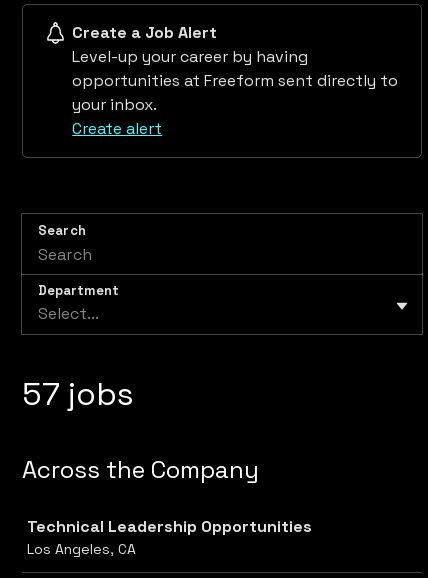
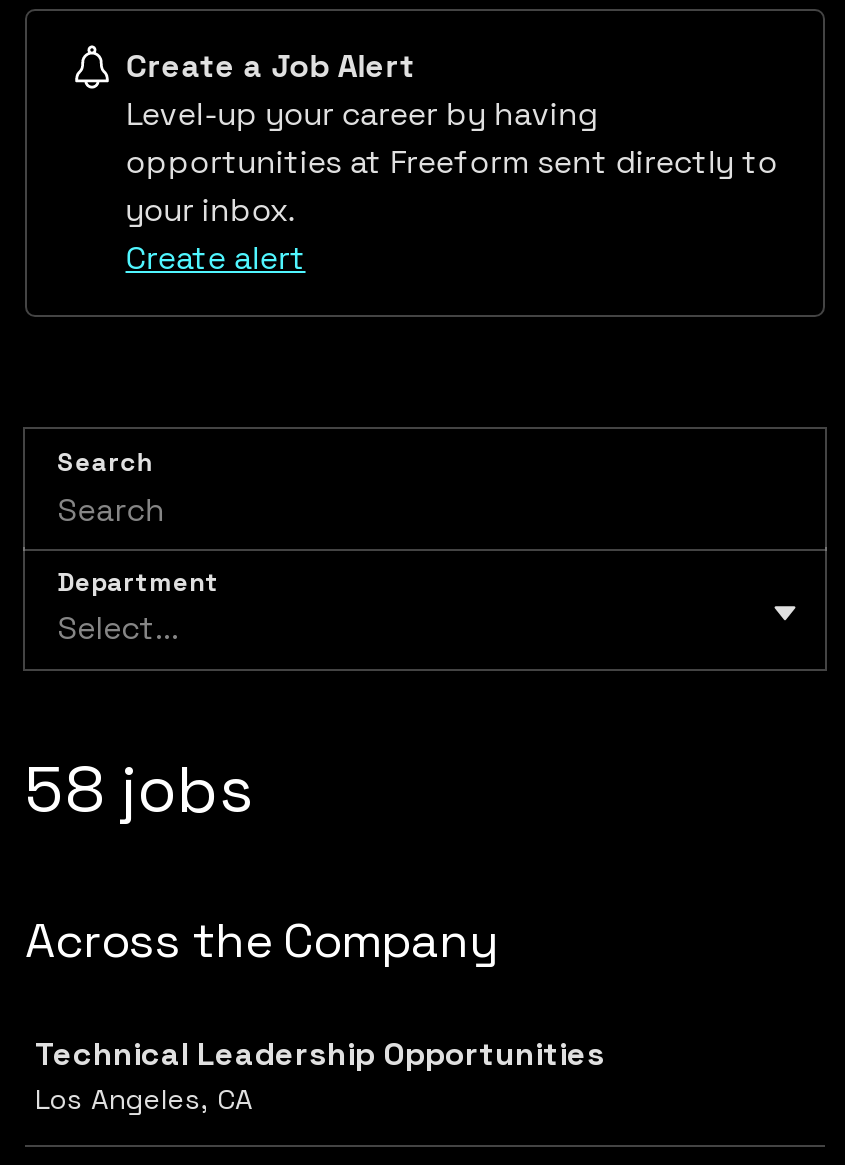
[22,374,134,414] 57 jobs -> [25,749,253,829] 58 jobs

